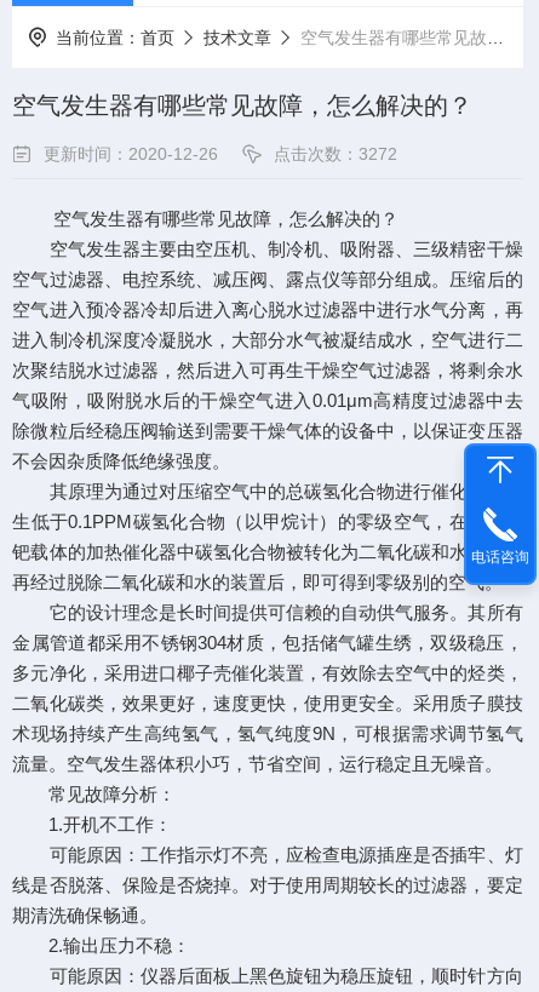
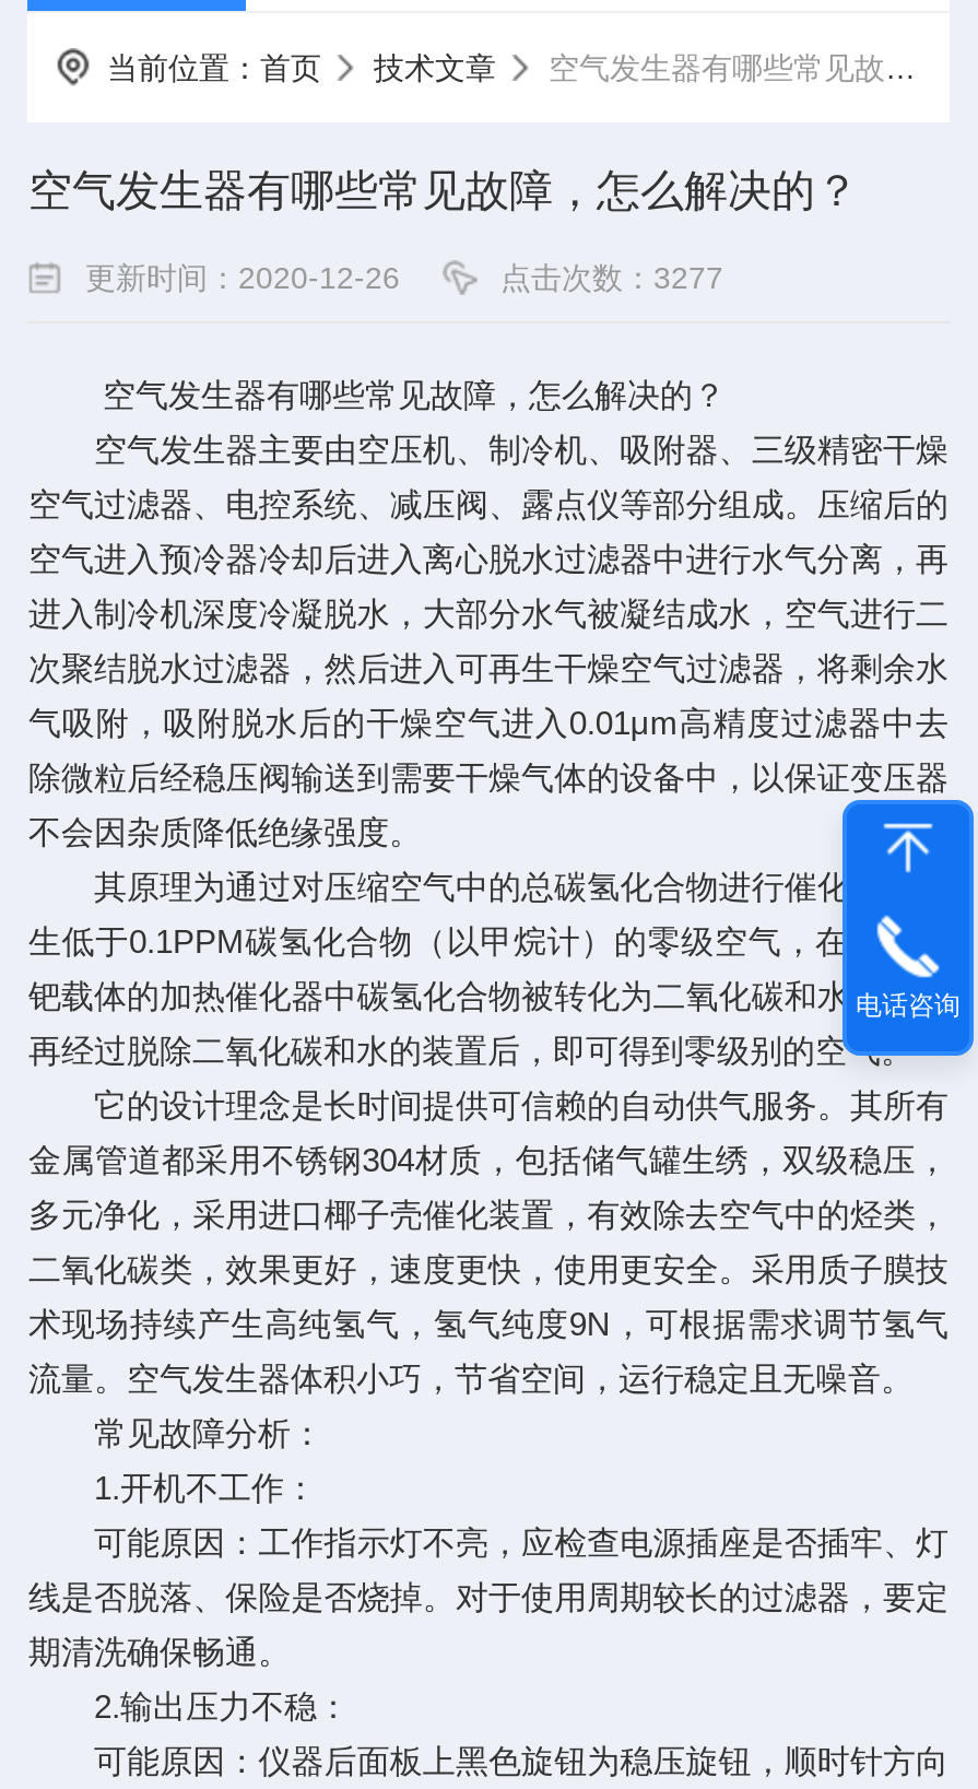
[274,144,398,164] 点击次数：3272 -> [500,260,723,295] 点击次数：3277

